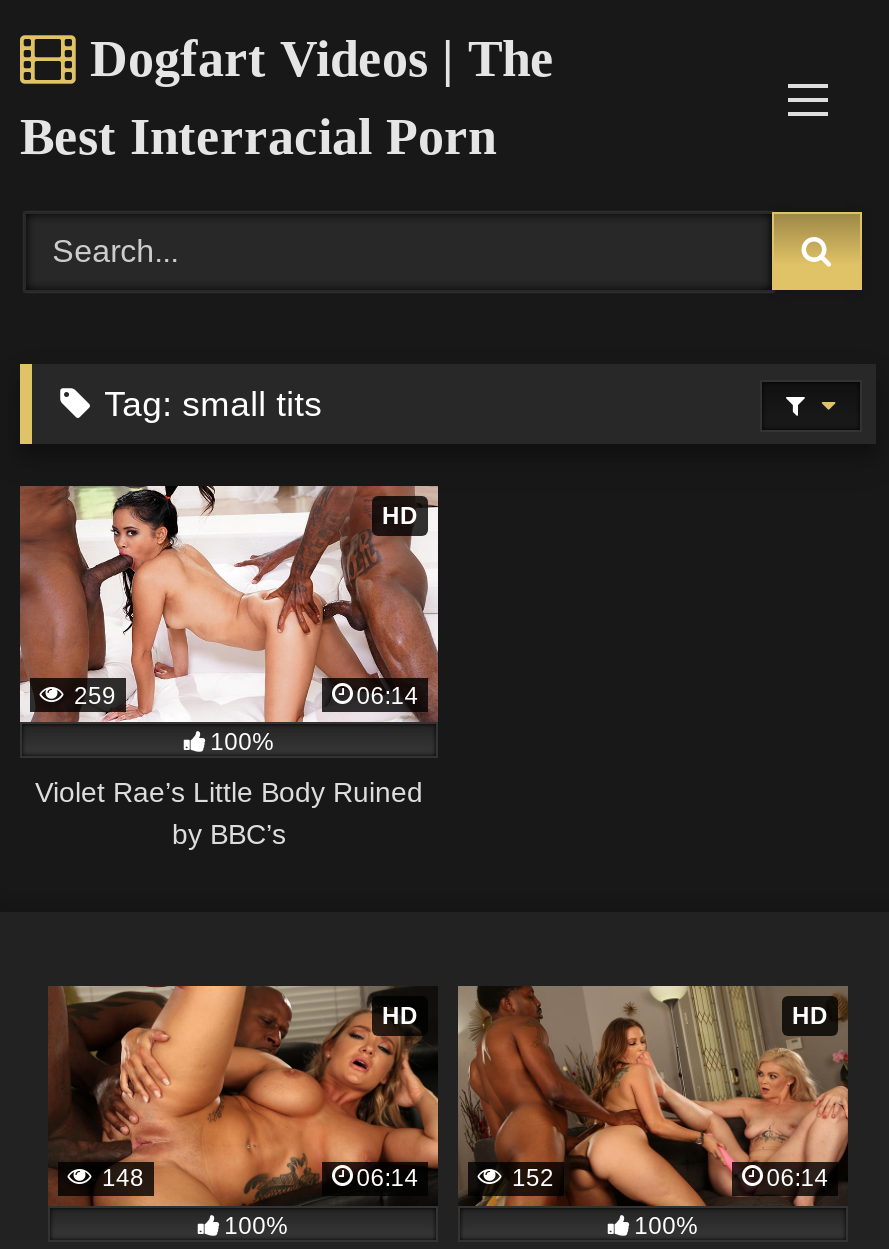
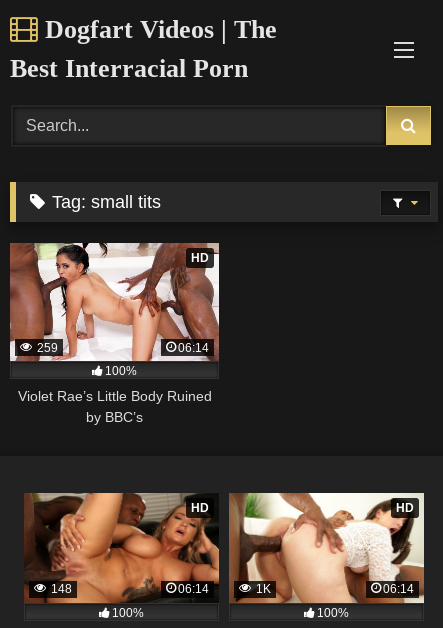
[458,984,850,1206] [image] | 152 -> [229,492,425,604] [image] | 1K

